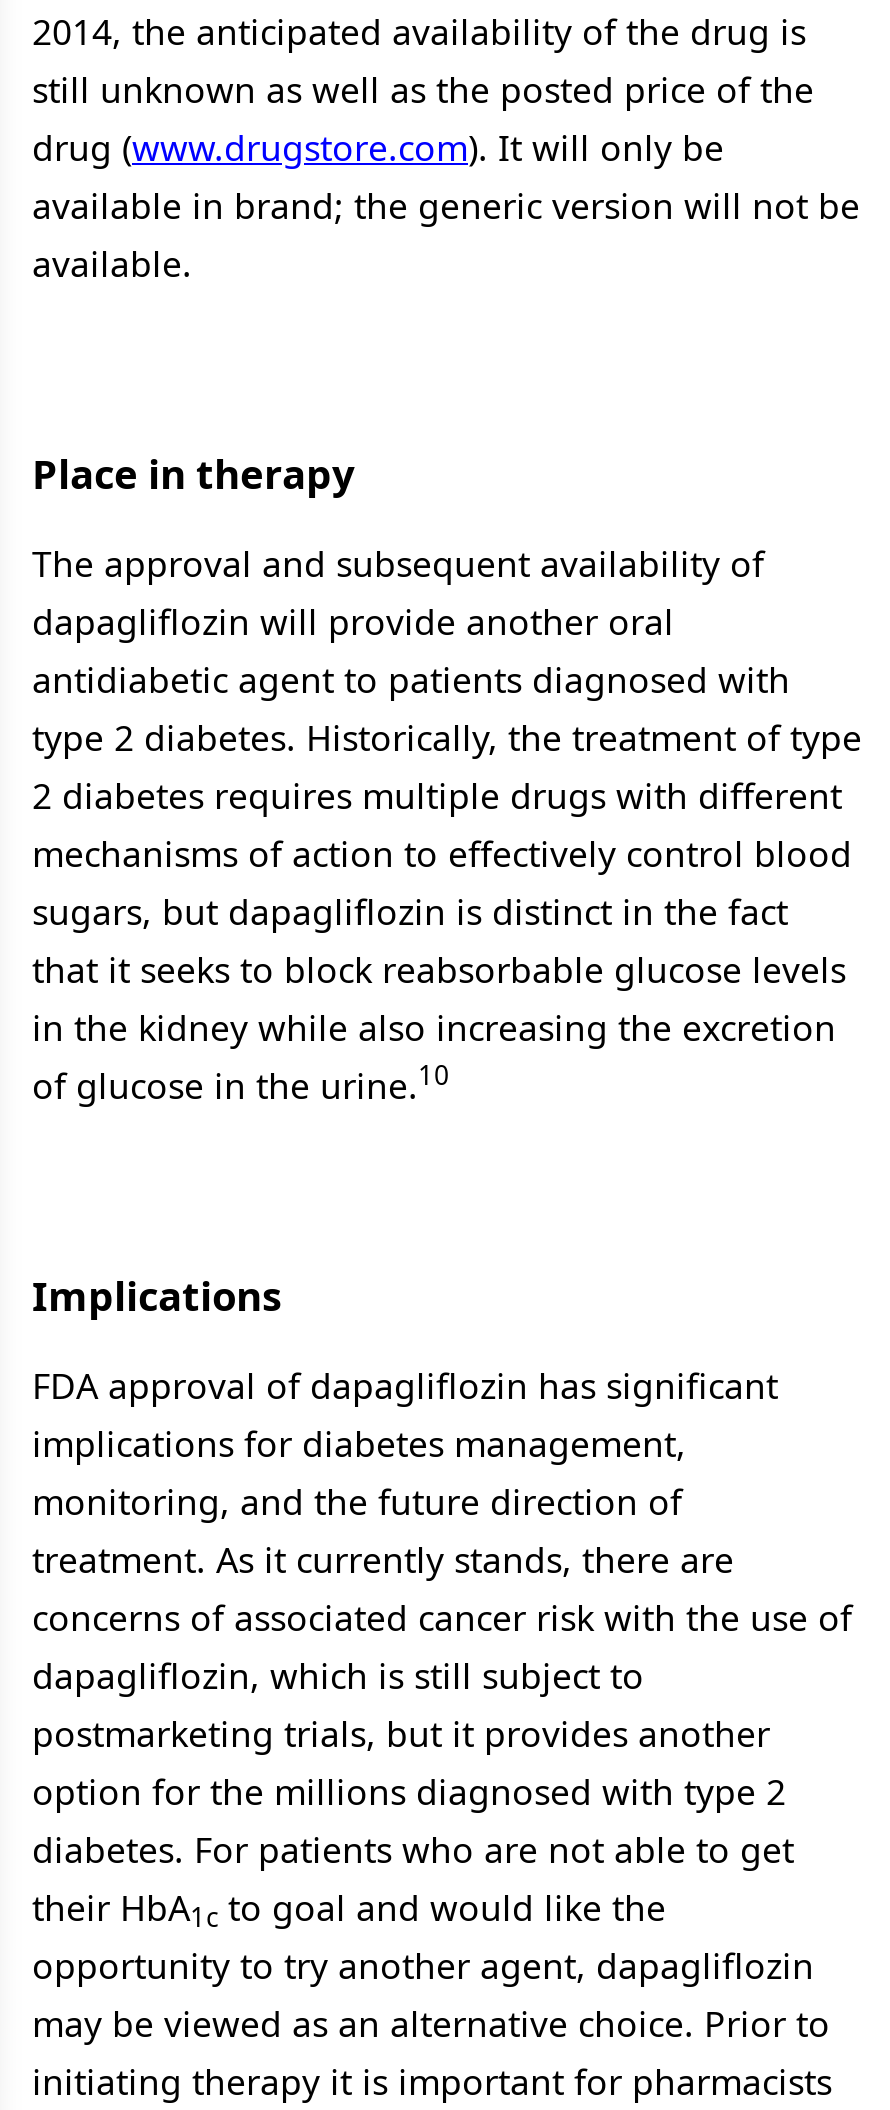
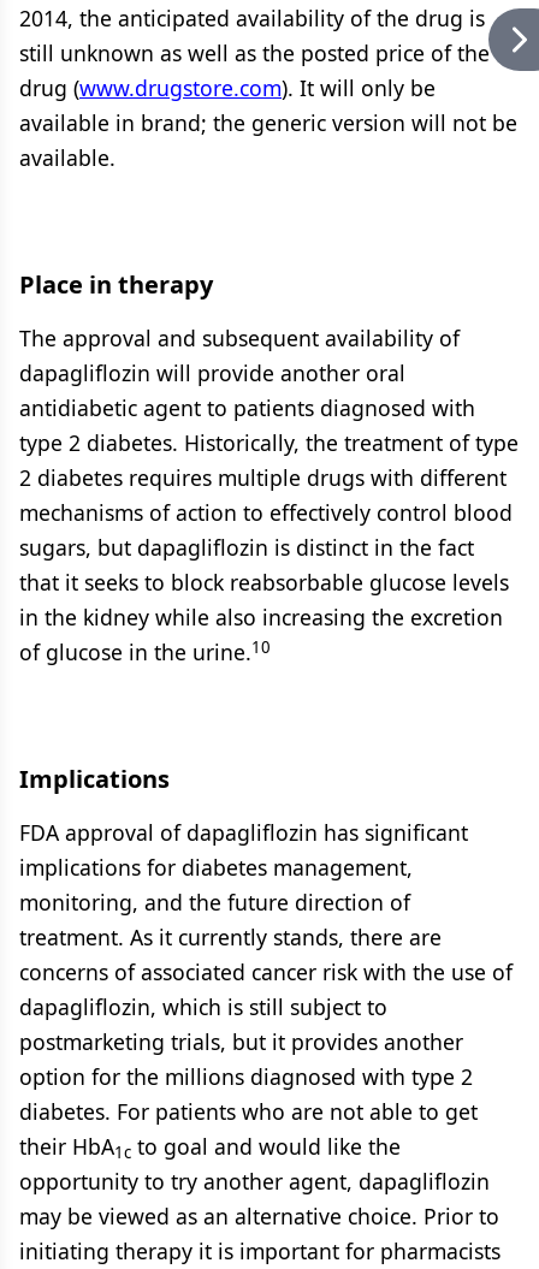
none -> [490,7,535,72] [image]

